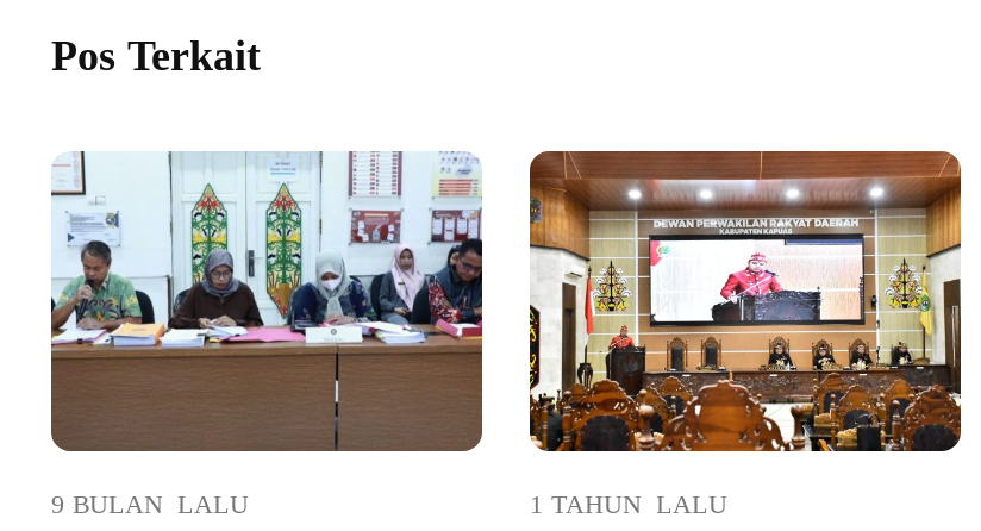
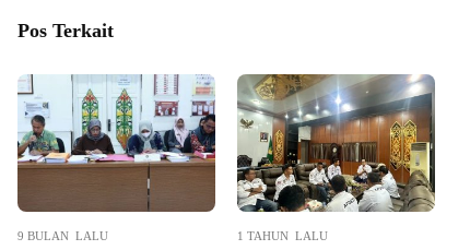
[527,149,963,454] [image] -> [237,74,436,213] [image]

